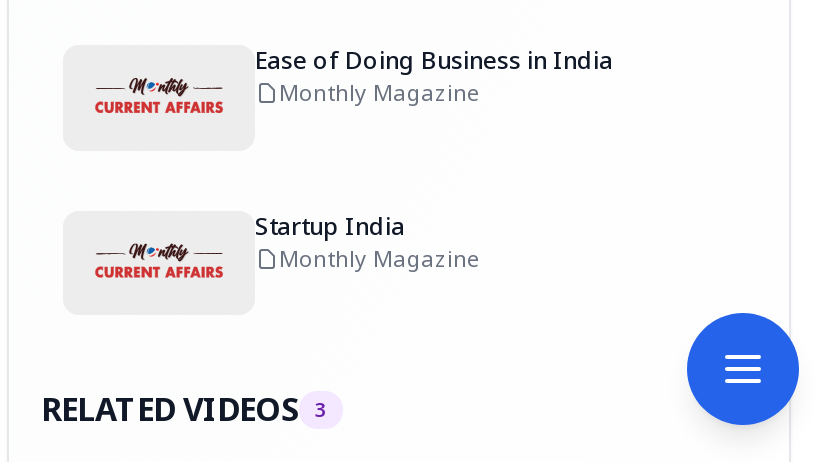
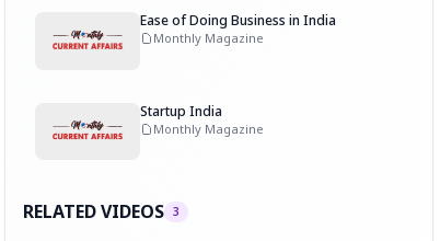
[685,311,801,429] [image] -> none

